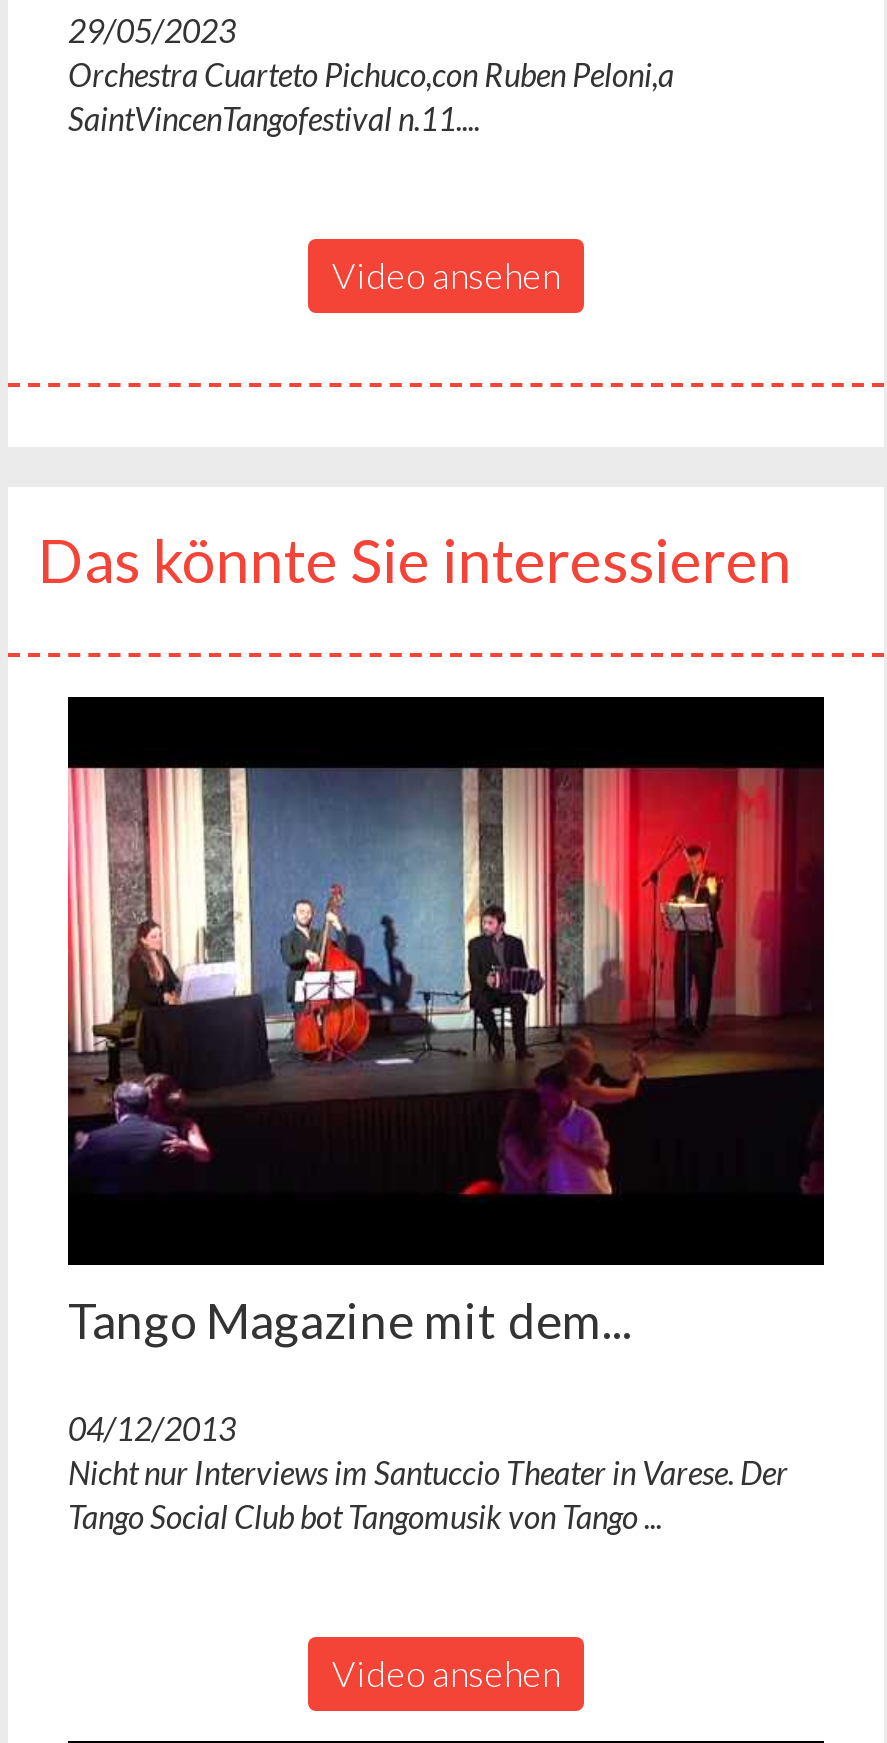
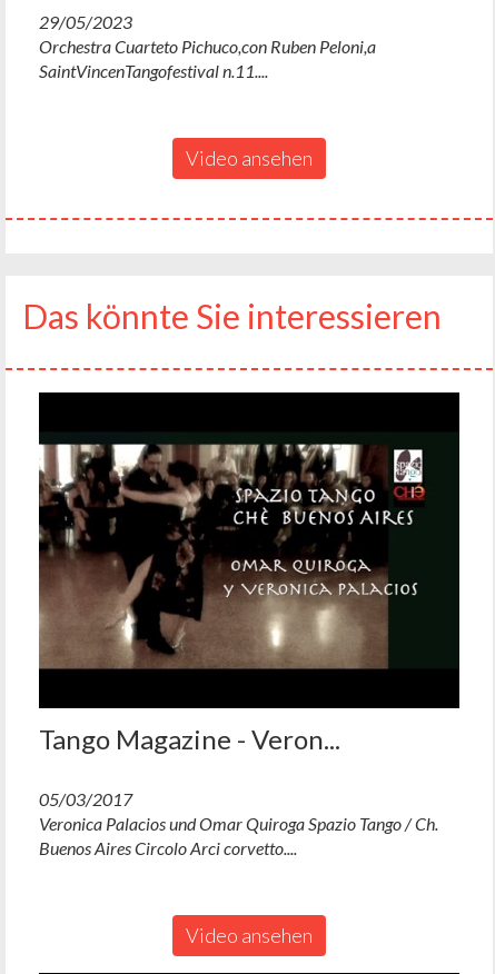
[66,765,824,1197] [image] -> [38,431,459,669] [image]
[68,1291,632,1349] Tango Magazine mit dem... -> [39,723,340,755] Tango Magazine - Veron...
[68,1409,788,1535] 04/12/2013 | Nicht nur Interviews im Santuccio Theater in Varese. Der | Tango Social Club bot Tangomusik von Tango ... -> [39,788,438,858] 05/03/2017 | Veronica Palacios und Omar Quiroga Spazio Tango / Ch. | Buenos Aires Circolo Arci corvetto....

